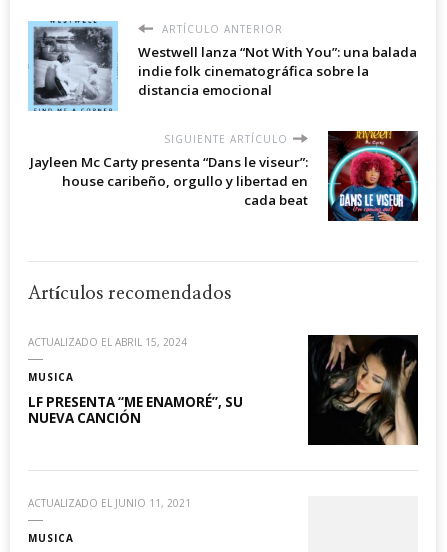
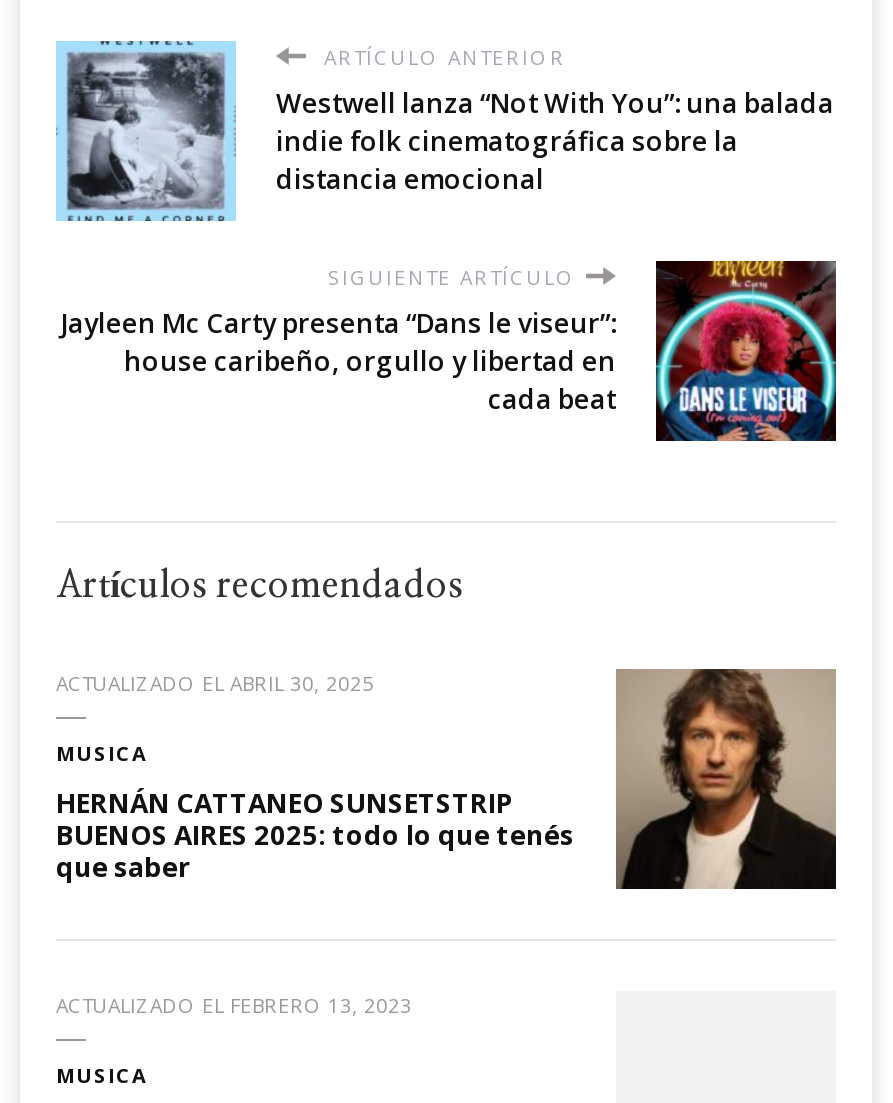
[28,335,187,349] ACTUALIZADO EL ABRIL 15, 2024 -> [56,669,374,697] ACTUALIZADO EL ABRIL 30, 2025
[307,334,418,446] [image] -> [614,667,838,891] [image]
[28,393,243,427] LF PRESENTA “ME ENAMORÉ”, SU | NUEVA CANCIÓN -> [56,785,574,885] HERNÁN CATTANEO SUNSETSTRIP | BUENOS AIRES 2025: todo lo que tenés | que saber
[28,496,191,510] ACTUALIZADO EL JUNIO 11, 2021 -> [56,991,412,1019] ACTUALIZADO EL FEBRERO 13, 2023

